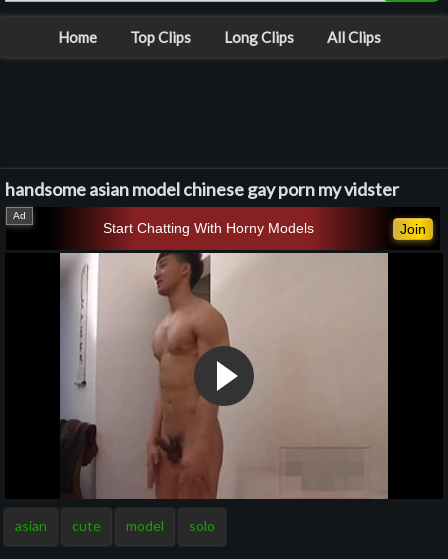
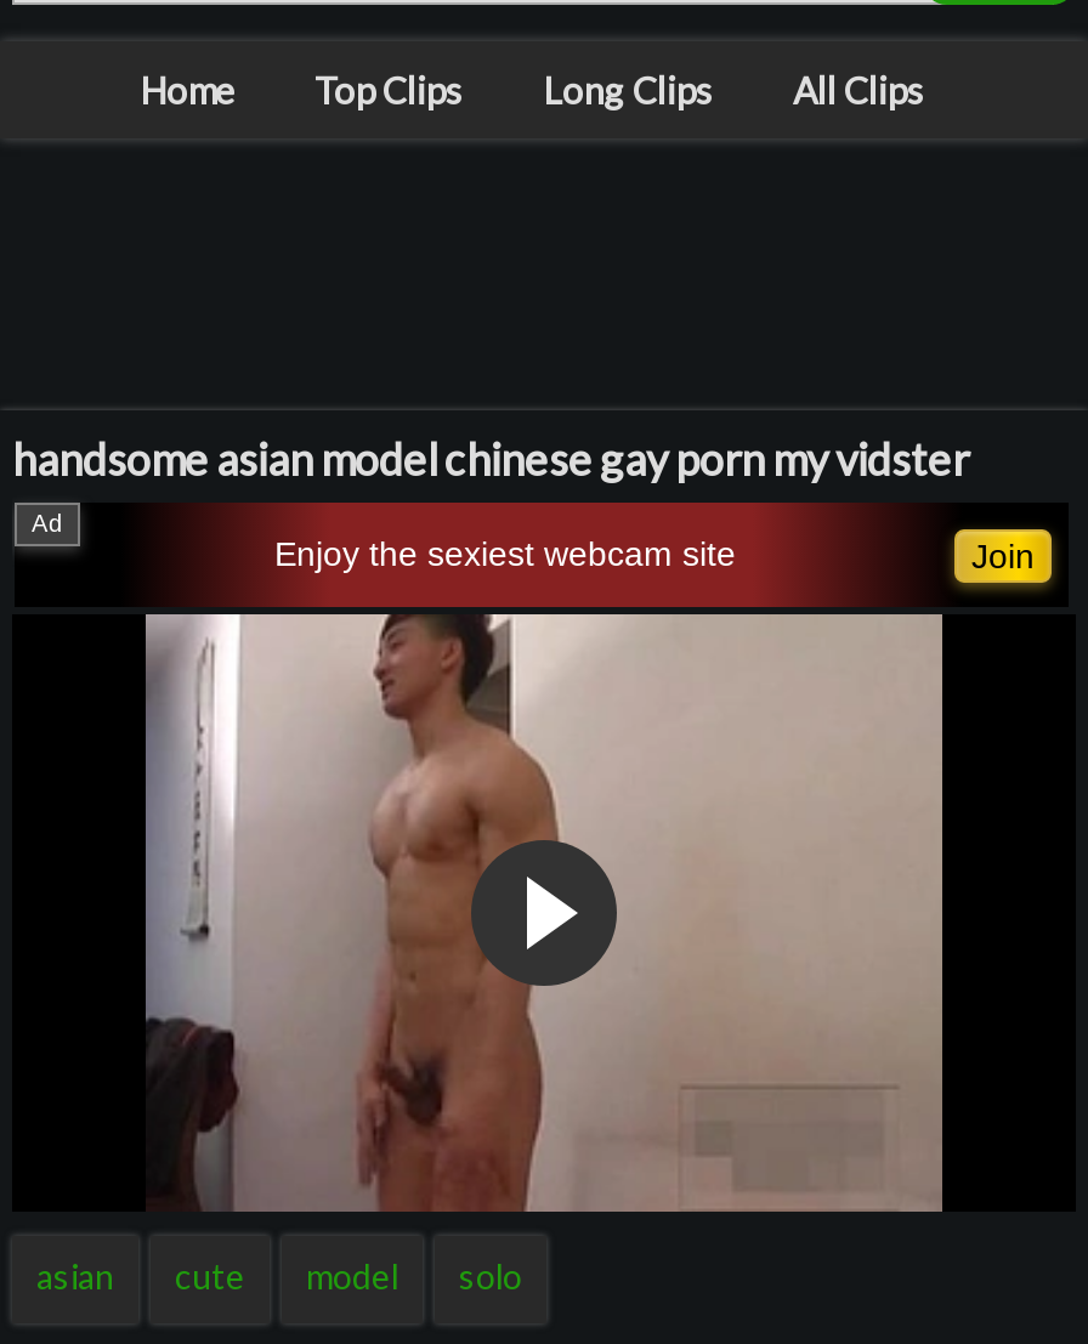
[102,220,313,236] Start Chatting With Horny Models -> [274,534,736,573] Enjoy the sexiest webcam site

